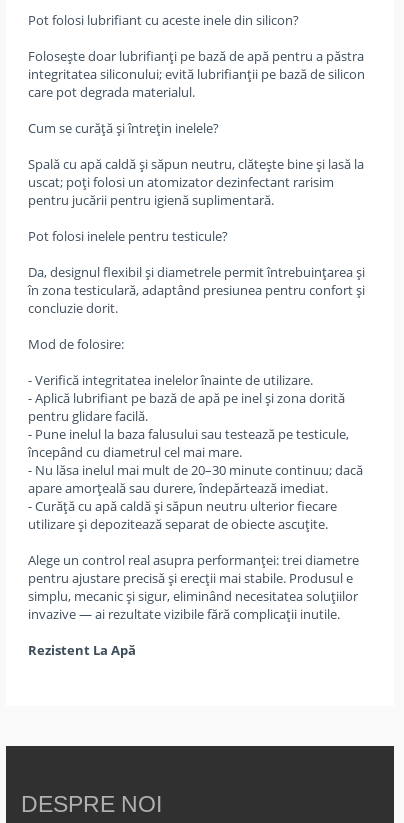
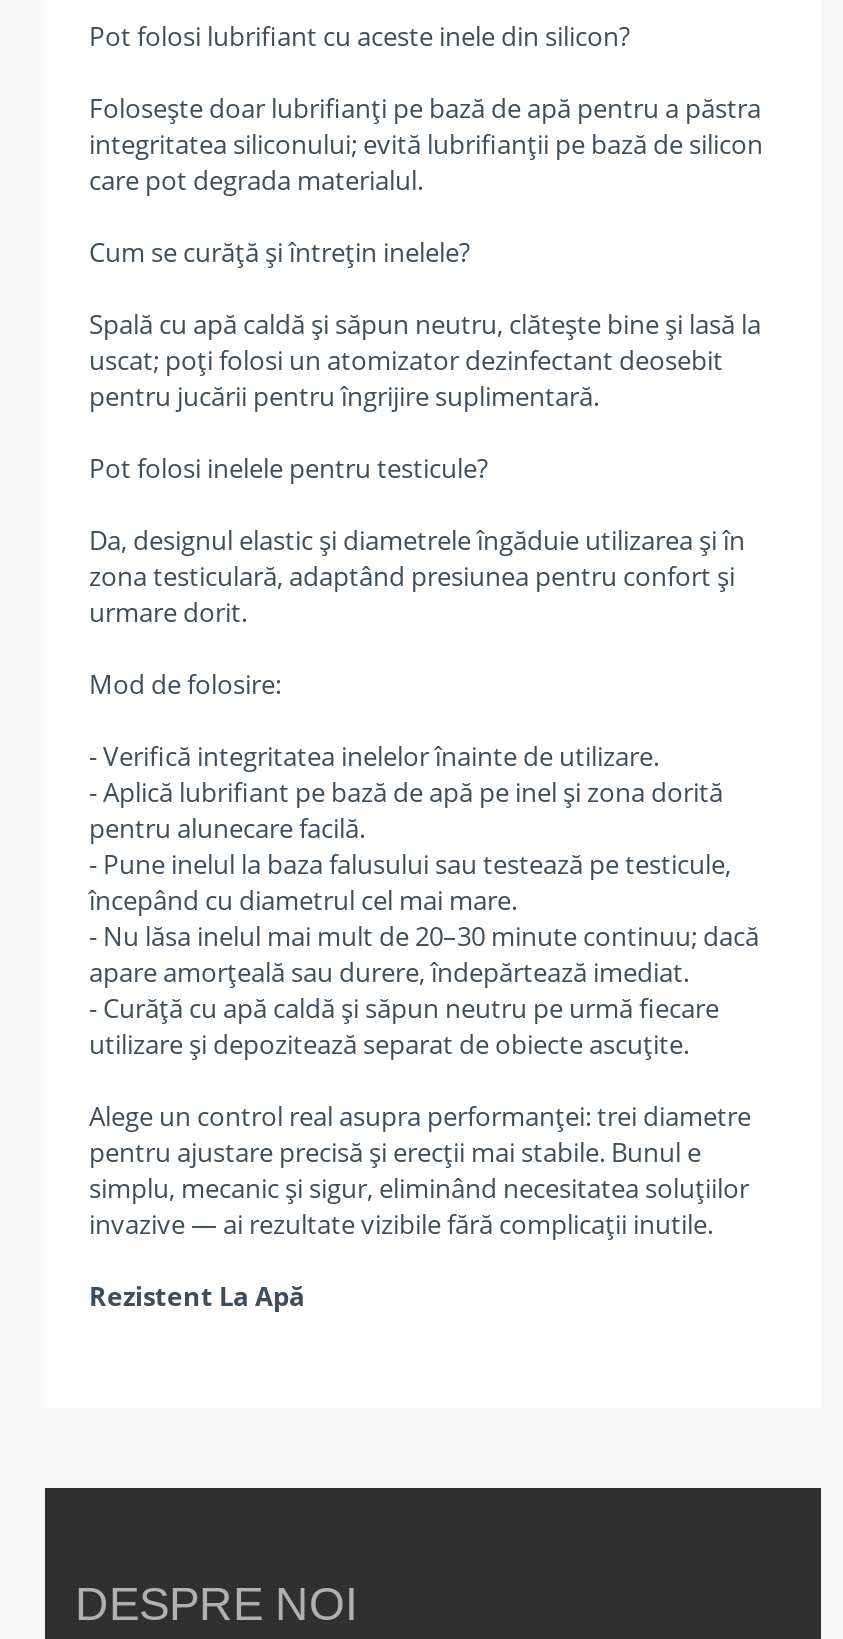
[28,173,334,191] uscat; poți folosi un atomizator dezinfectant rarisim -> [89,342,723,378] uscat; poți folosi un atomizator dezinfectant deosebit
[28,191,274,209] pentru jucării pentru igienă suplimentară. -> [89,378,599,414] pentru jucării pentru îngrijire suplimentară.
[28,263,365,317] Da, designul flexibil și diametrele permit întrebuințarea și | în zona testiculară, adaptând presiunea pentru confort și | concluzie dorit. -> [89,522,745,630] Da, designul elastic și diametrele îngăduie utilizarea și în | zona testiculară, adaptând presiunea pentru confort și | urmare dorit.
[28,407,148,425] pentru glidare facilă. -> [89,810,365,846] pentru alunecare facilă.
[28,497,337,515] - Curăță cu apă caldă și săpun neutru ulterior fiecare -> [89,990,719,1026] - Curăță cu apă caldă și săpun neutru pe urmă fiecare
[28,569,353,587] pentru ajustare precisă și erecții mai stabile. Produsul e -> [89,1134,701,1170] pentru ajustare precisă și erecții mai stabile. Bunul e

